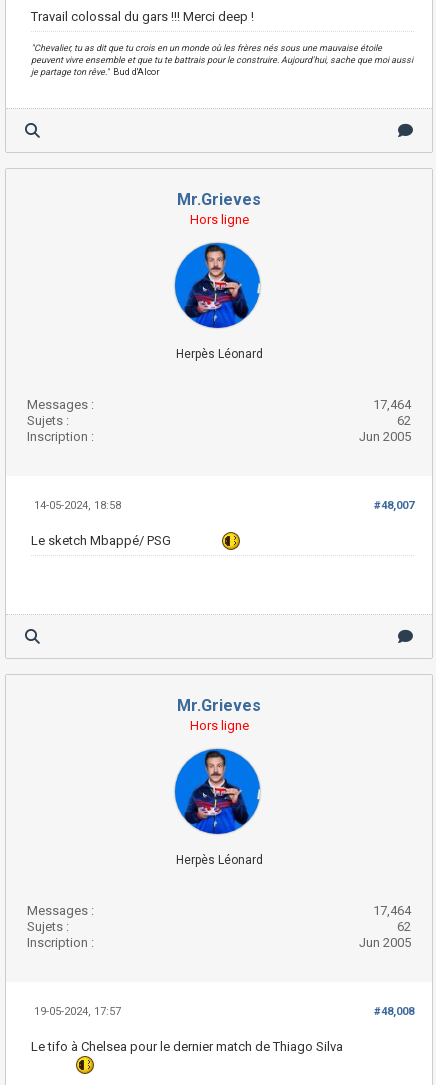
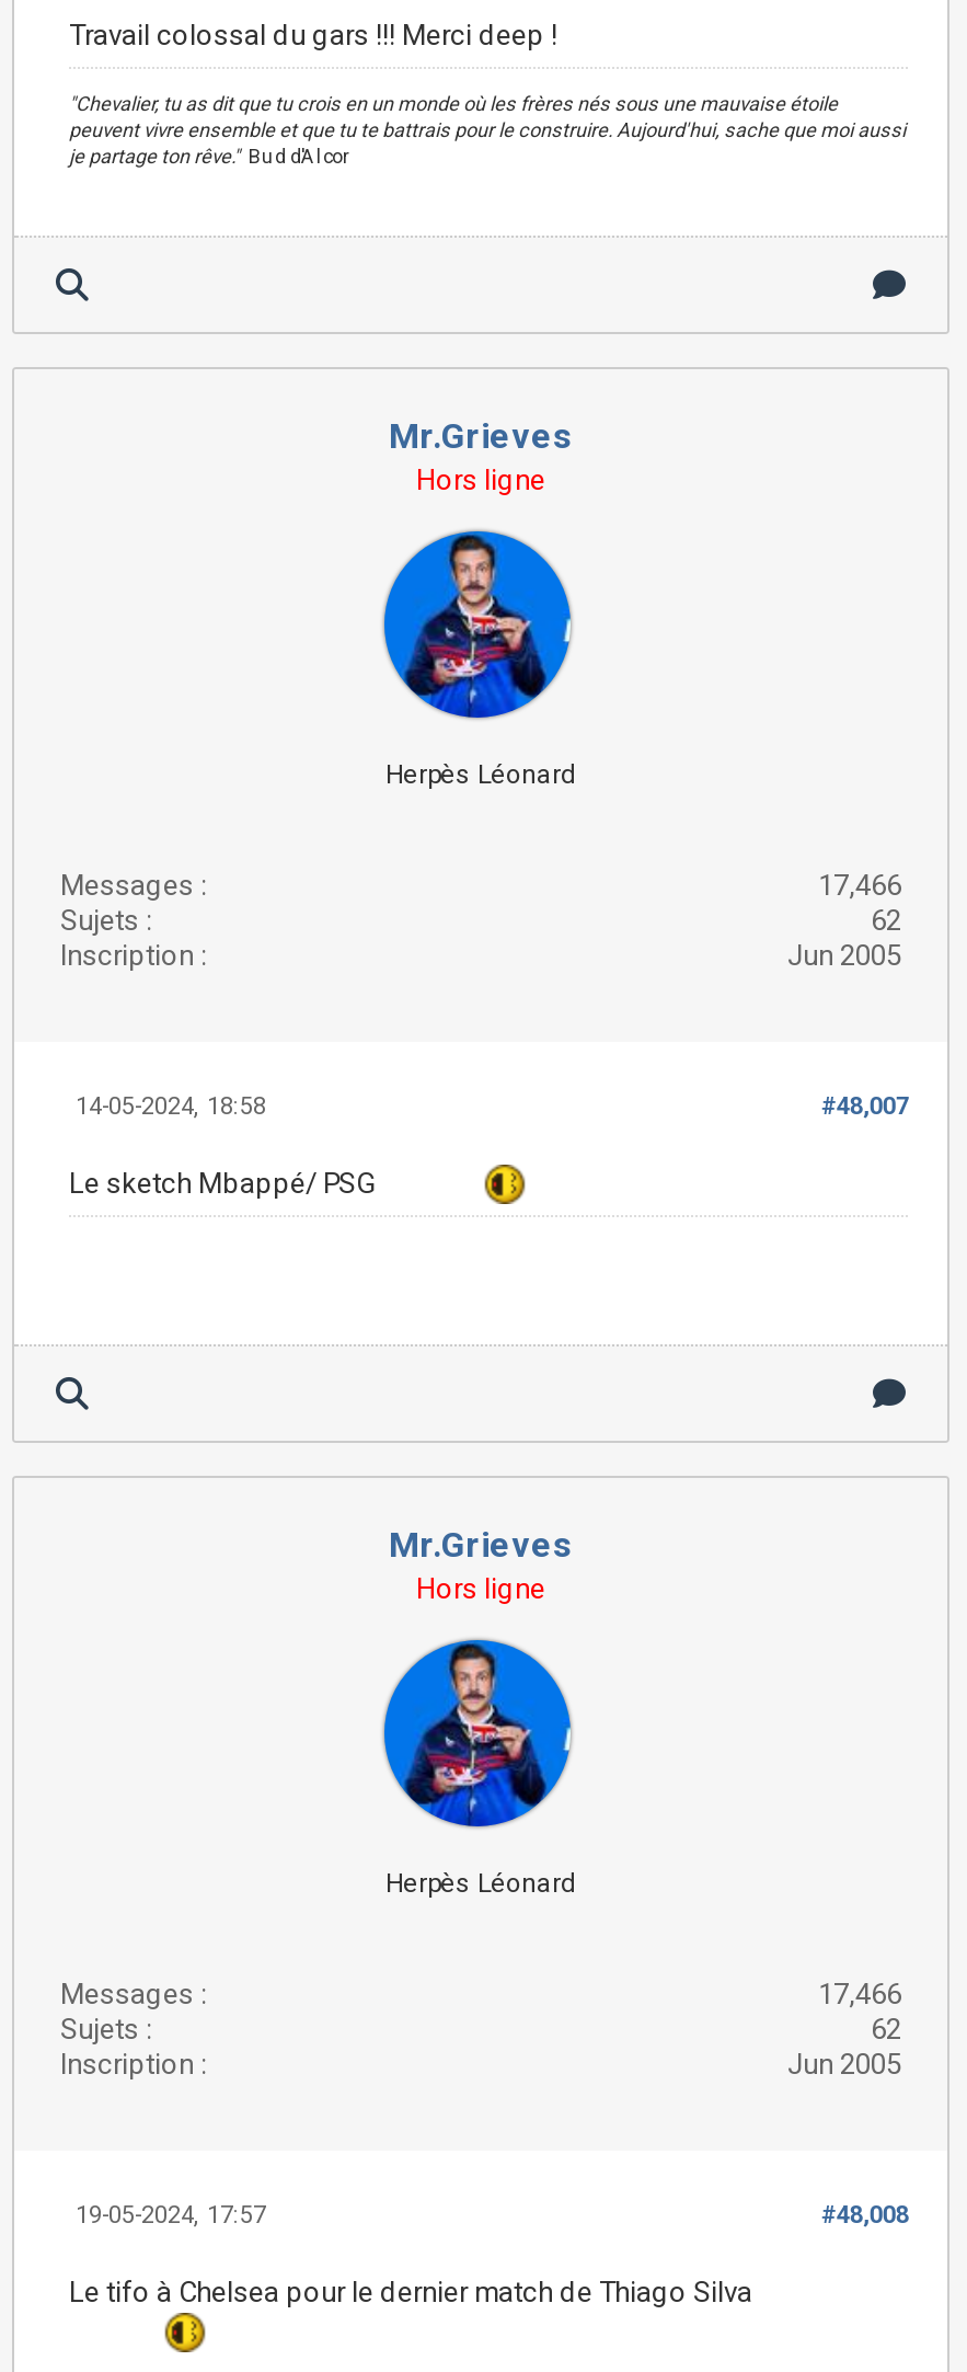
[373,397,411,412] 17,464 -> [818,868,901,901] 17,466
[373,903,411,918] 17,464 -> [818,1978,901,2011] 17,466

